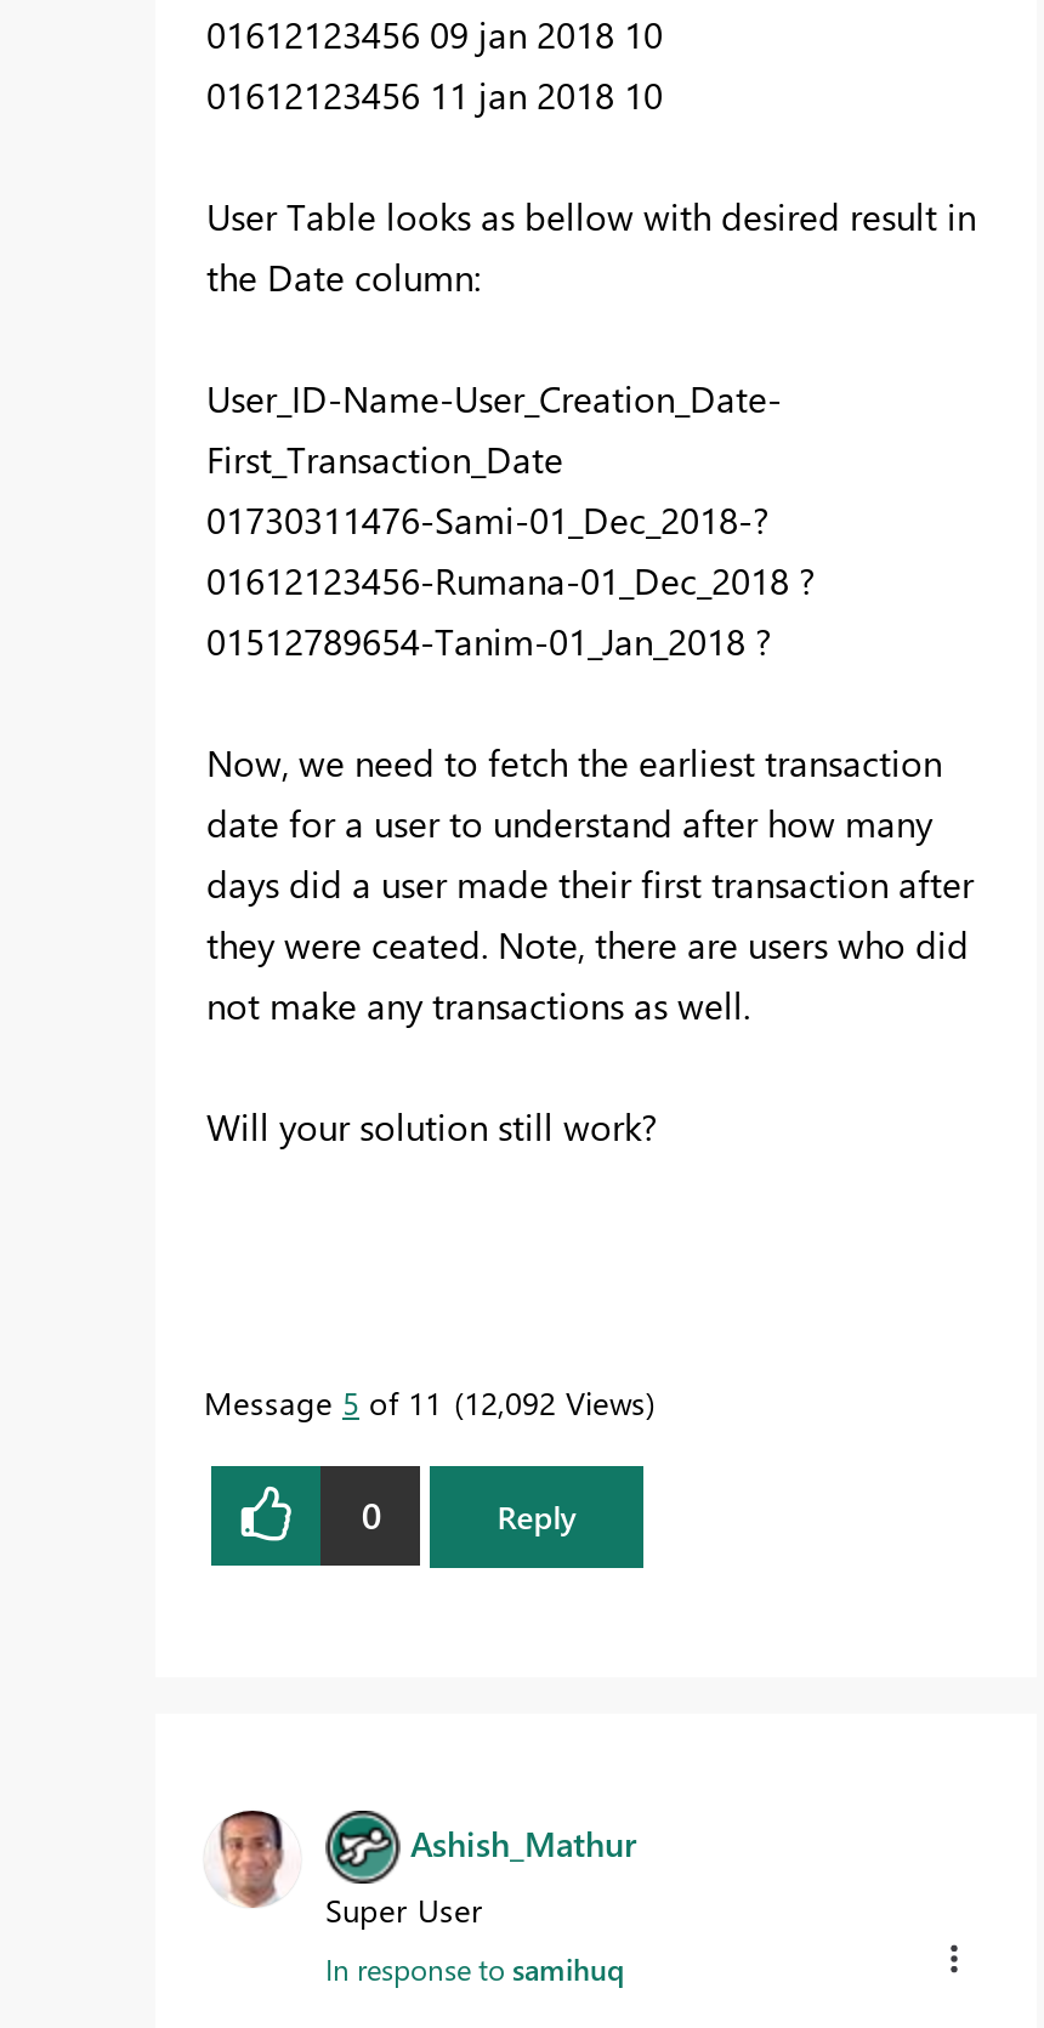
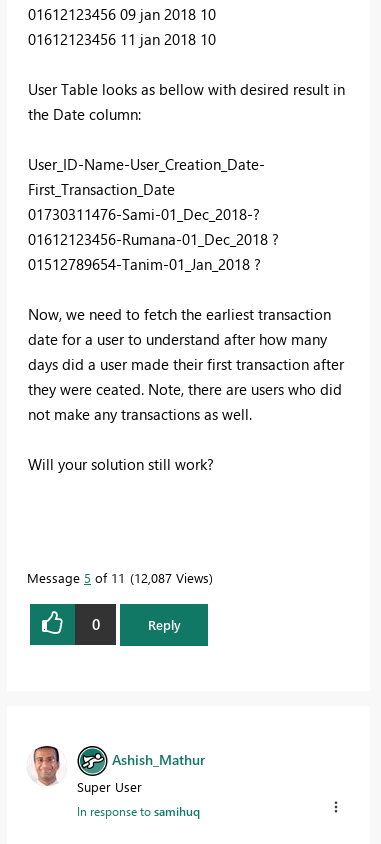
[204,1380,646,1422] Message 5 of 11 12,092 Views -> [27,569,209,586] Message 5 of 11 12,087 Views

